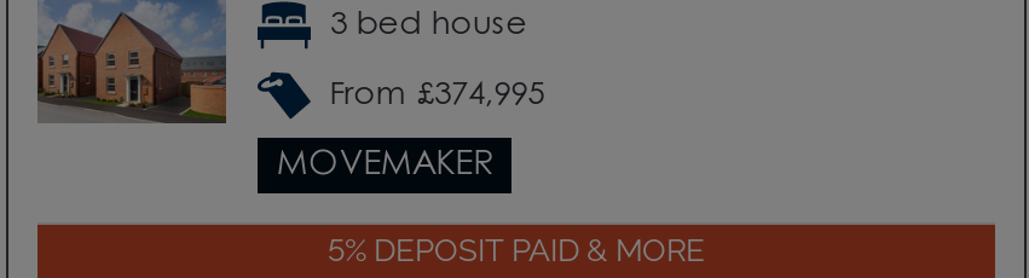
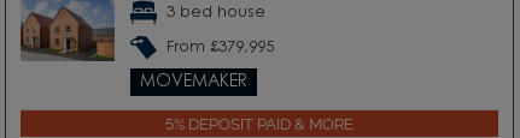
[330,80,545,111] From £374,995 -> [166,39,274,55] From £379,995

